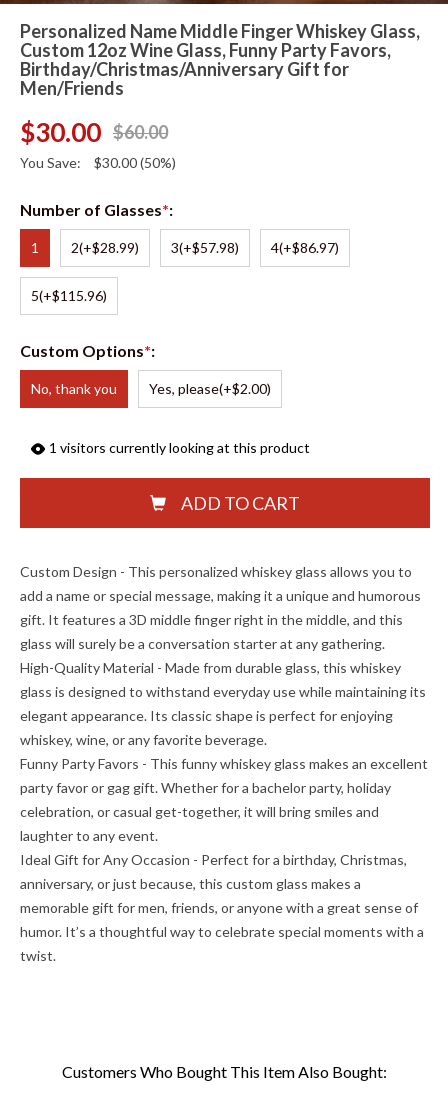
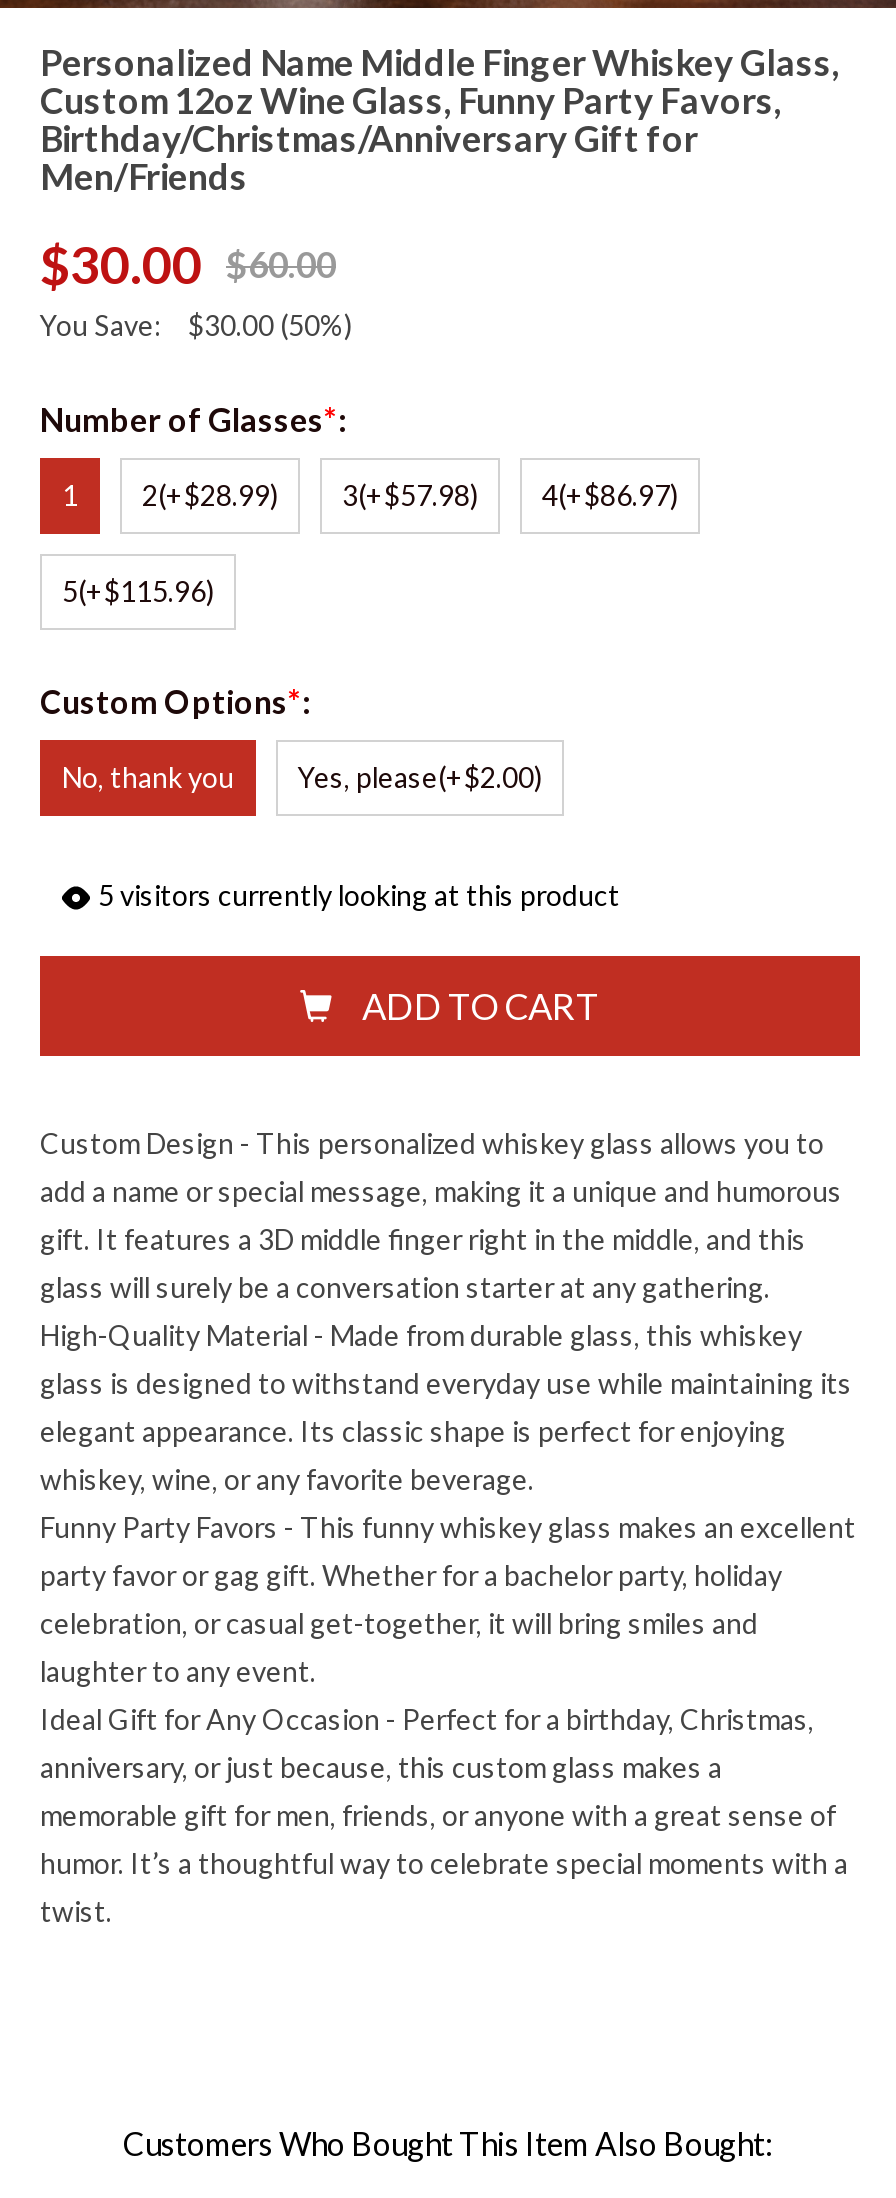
[49,439,310,456] 1 visitors currently looking at this product -> [98,878,620,912] 5 visitors currently looking at this product

